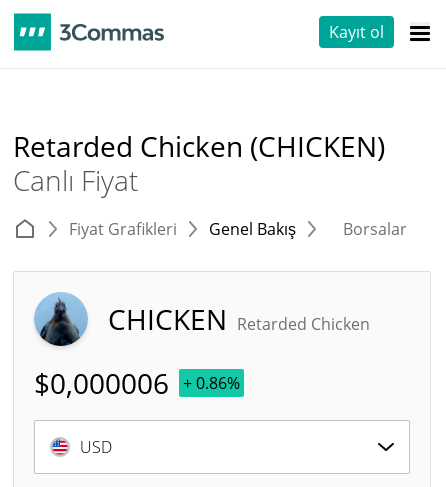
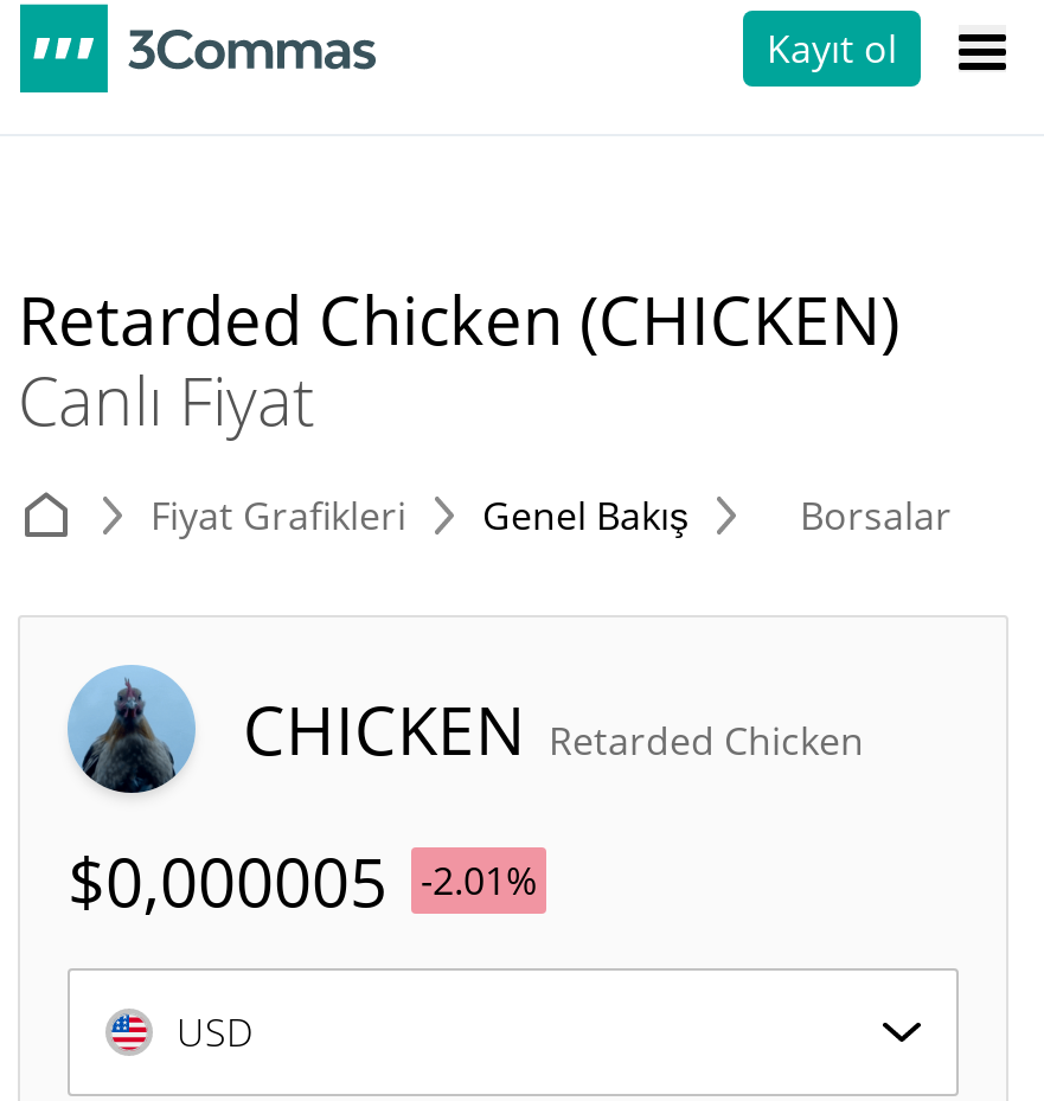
[34,364,240,402] $0,000006 | + 0.86% -> [68,836,537,926] $0,000005 | -2.01%

